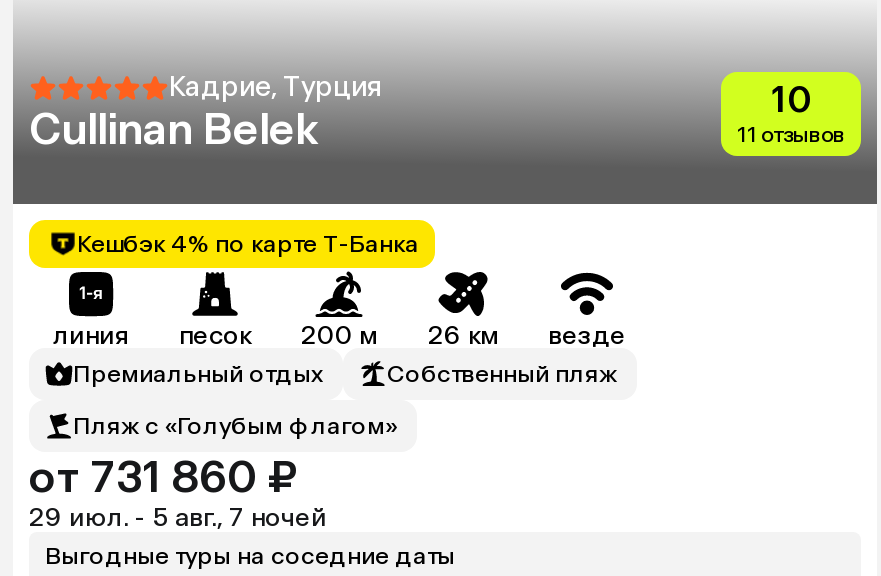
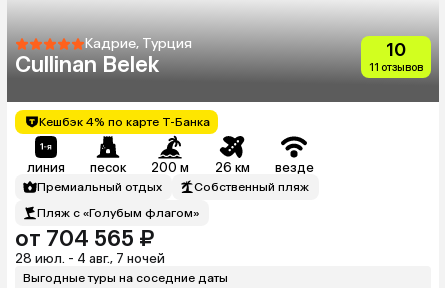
[29,450,297,504] от 731 860 ₽ -> [15,225,154,252] от 704 565 ₽
[29,502,327,532] 29 июл. - 5 авг., 7 ночей -> [15,251,165,266] 28 июл. - 4 авг., 7 ночей

